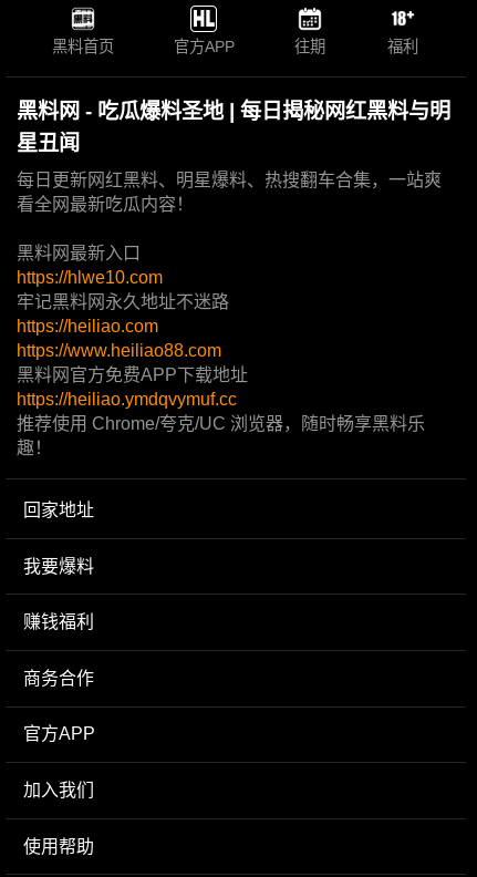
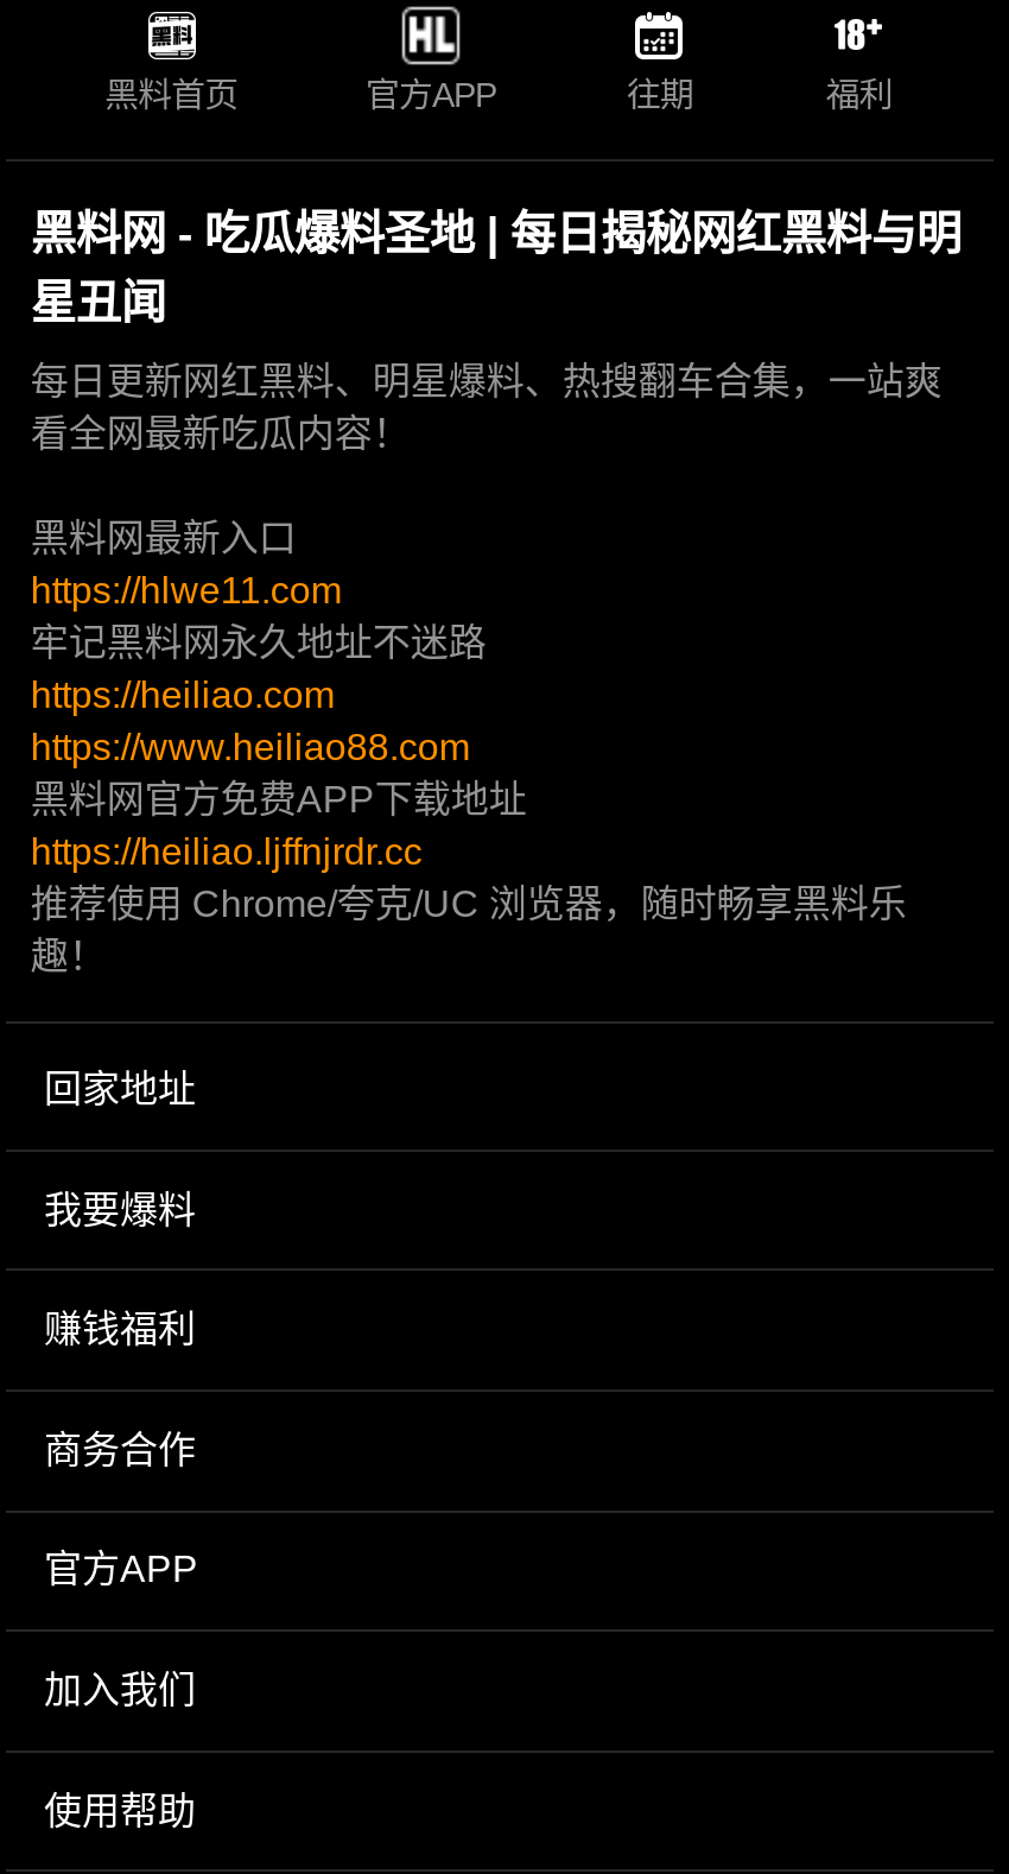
[17,268,163,287] https://hlwe10.com -> [31,570,342,610] https://hlwe11.com
[17,390,237,409] https://heiliao.ymdqvymuf.cc -> [31,831,422,872] https://heiliao.ljffnjrdr.cc

